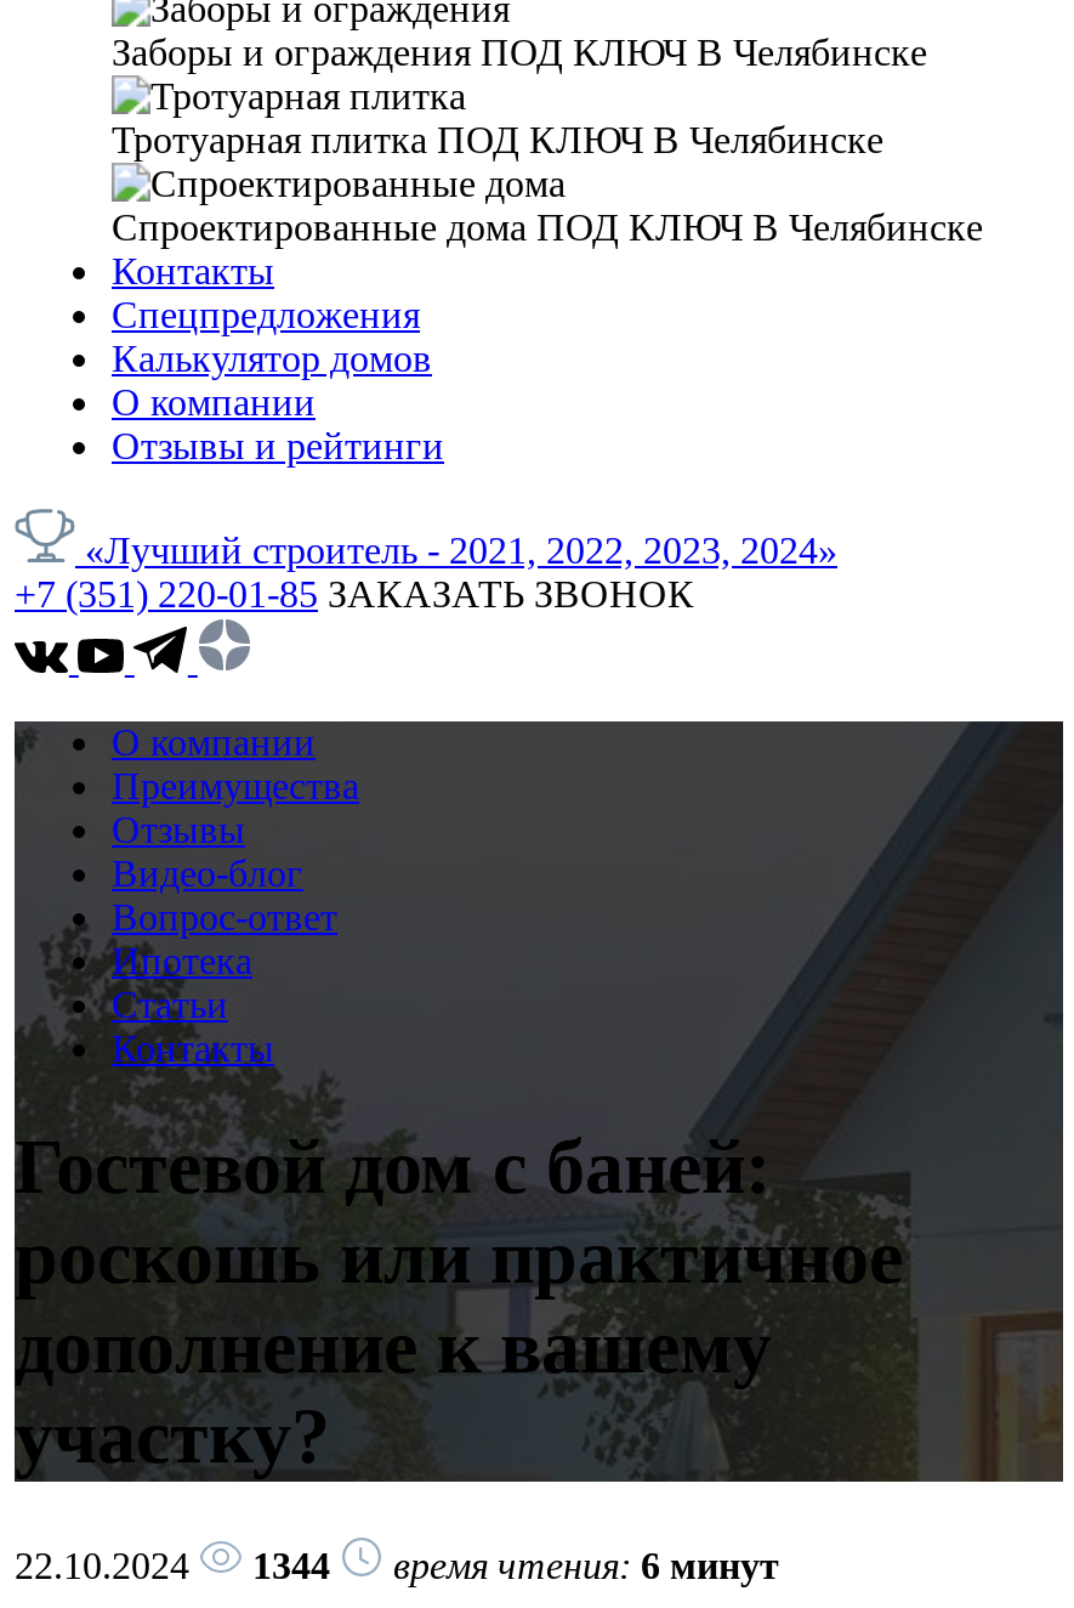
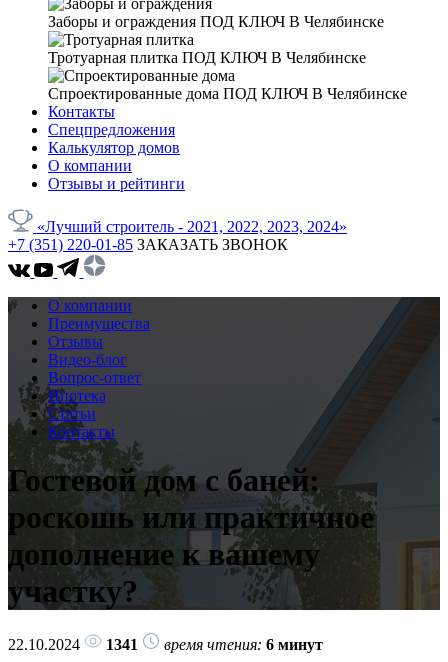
[15,1545,779,1586] 22.10.2024 1344 время чтения: 6 минут -> [8,636,323,653] 22.10.2024 1341 время чтения: 6 минут

